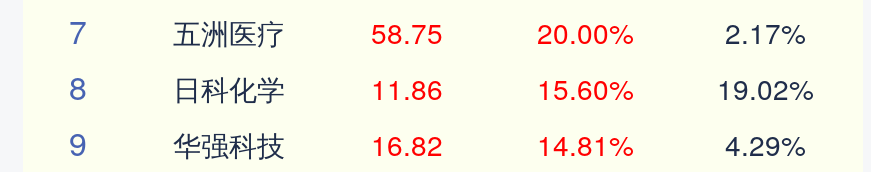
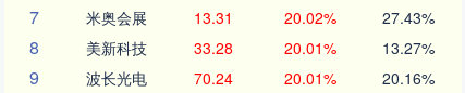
[173,12,805,52] 五洲医疗 | 58.75 | 20.00% | 2.17% -> [86,6,435,28] 米奥会展 | 13.31 | 20.02% | 27.43%
[173,68,813,108] 日科化学 | 11.86 | 15.60% | 19.02% -> [86,37,435,58] 美新科技 | 33.28 | 20.01% | 13.27%
[173,124,805,164] 华强科技 | 16.82 | 14.81% | 4.29% -> [86,67,435,89] 波长光电 | 70.24 | 20.01% | 20.16%

